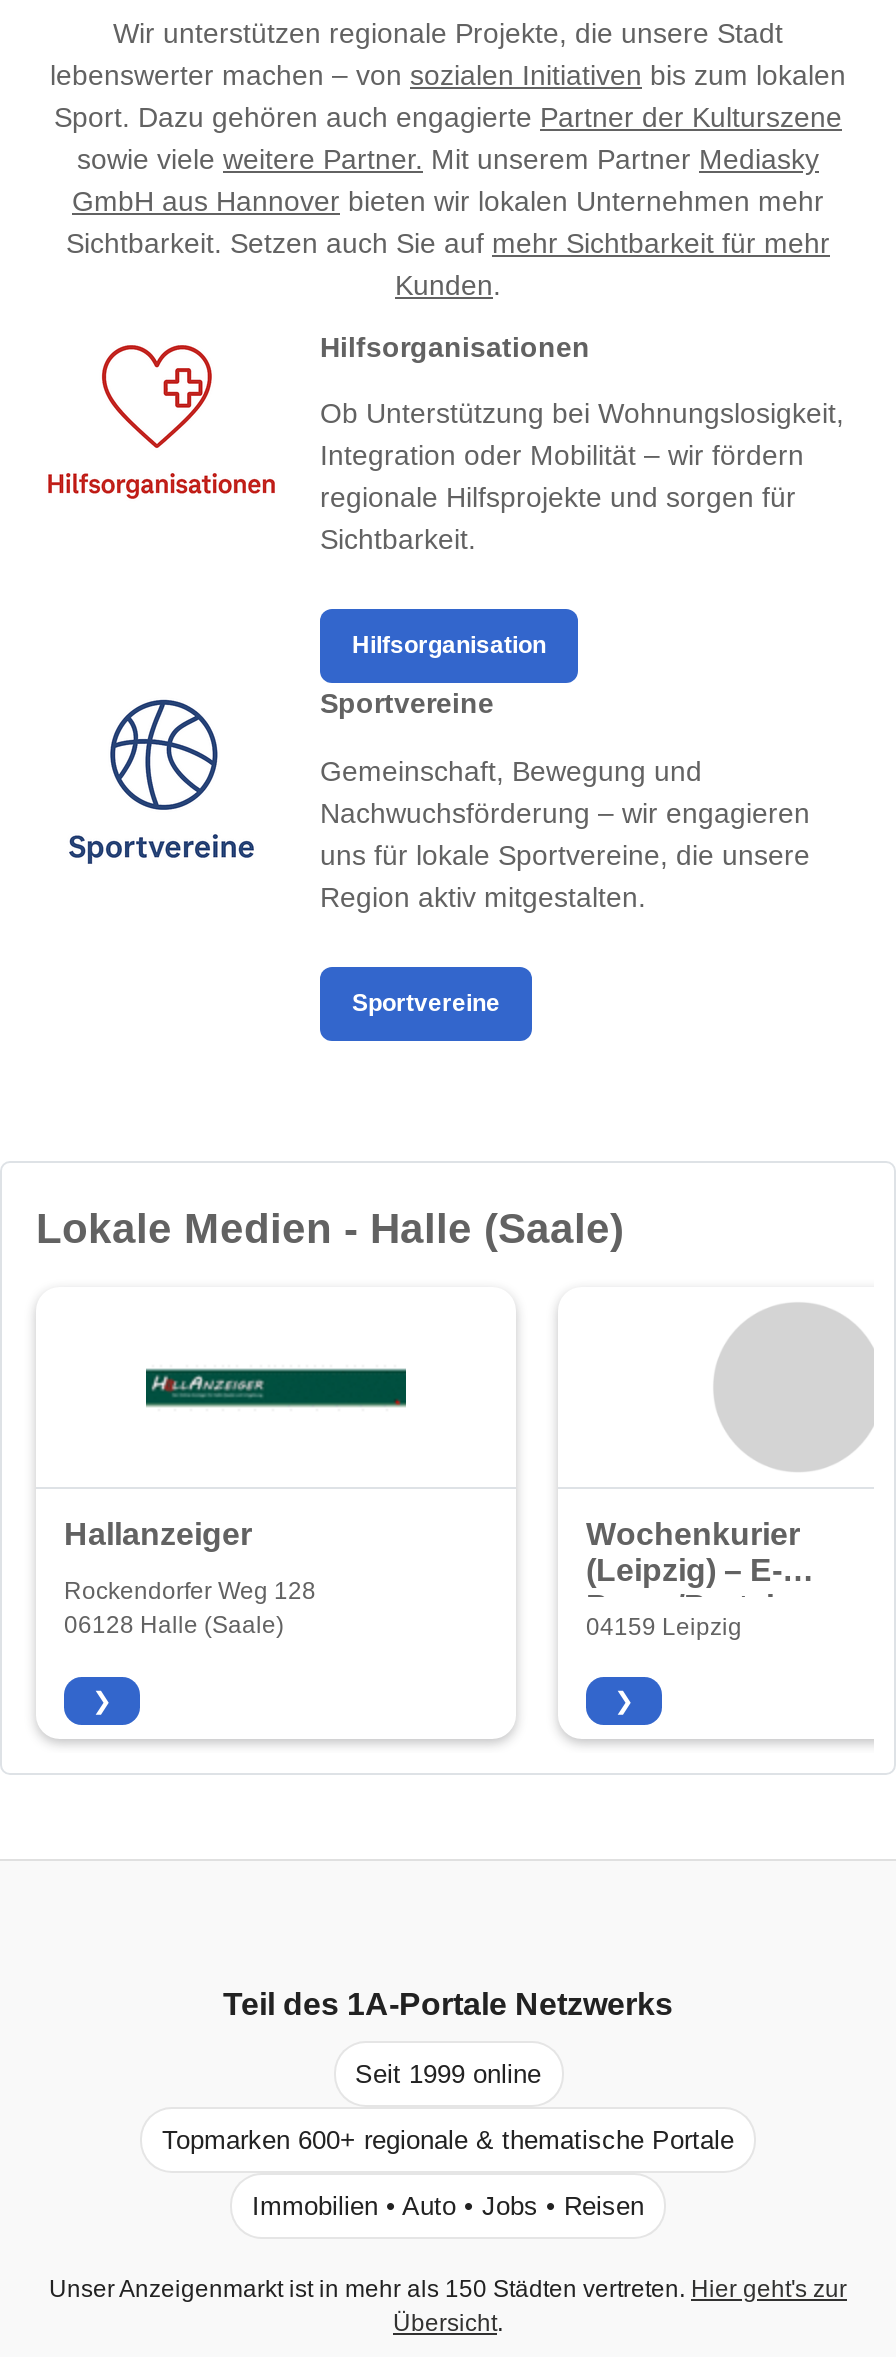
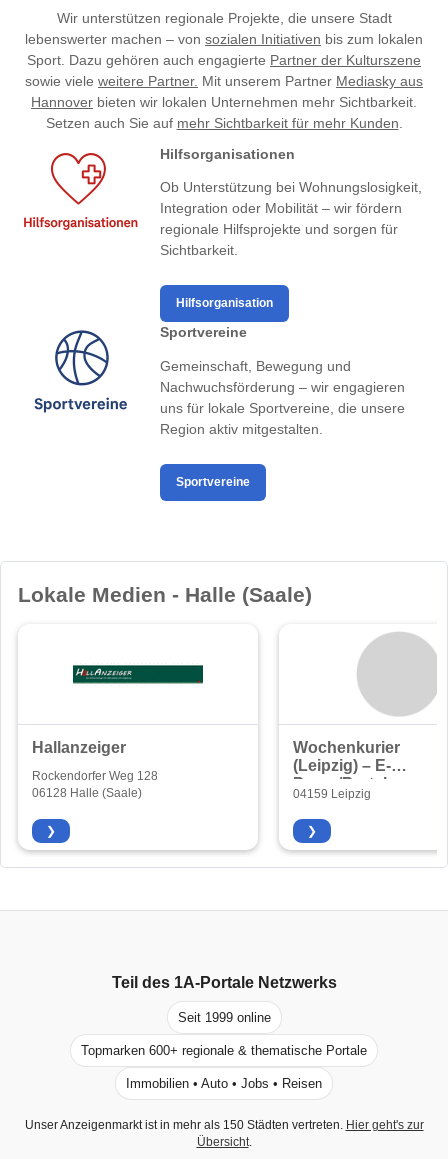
[66,142,830,300] sowie viele weitere Partner. Mit unserem Partner Mediasky | GmbH aus Hannover bieten wir lokalen Unternehmen mehr | Sichtbarkeit. Setzen auch Sie auf mehr Sichtbarkeit für mehr | Kunden. -> [25,72,423,130] sowie viele weitere Partner. Mit unserem Partner Mediasky aus | Hannover bieten wir lokalen Unternehmen mehr Sichtbarkeit. | Setzen auch Sie auf mehr Sichtbarkeit für mehr Kunden.

